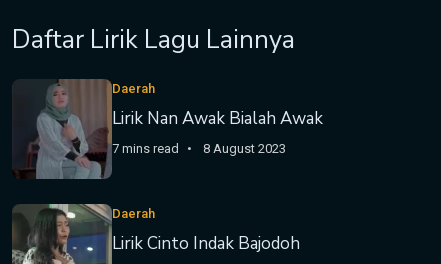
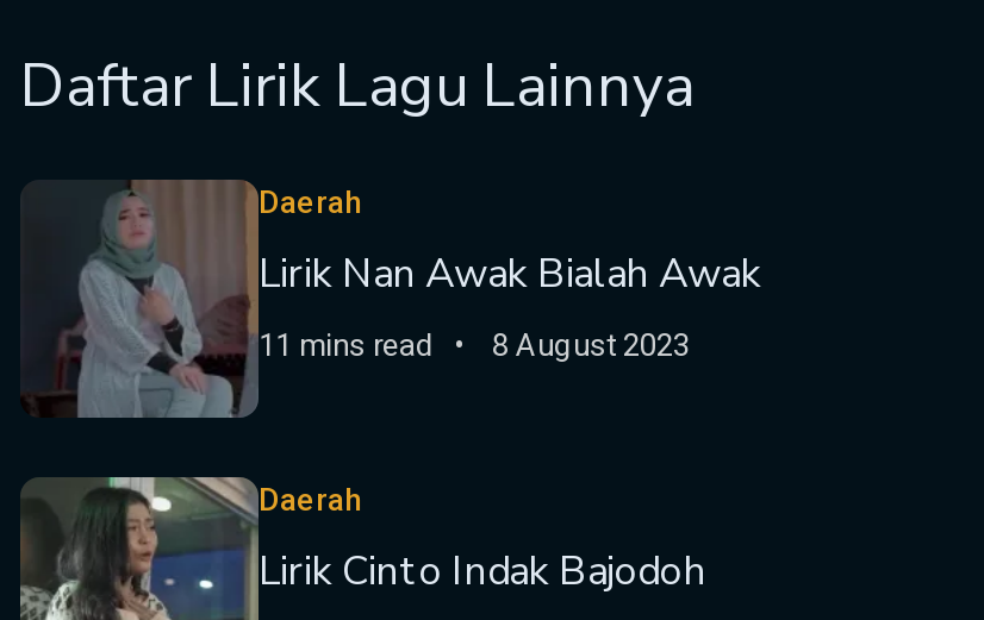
[112,141,286,156] 7 mins read 8 August 2023 -> [259,327,690,363] 11 mins read 8 August 2023

